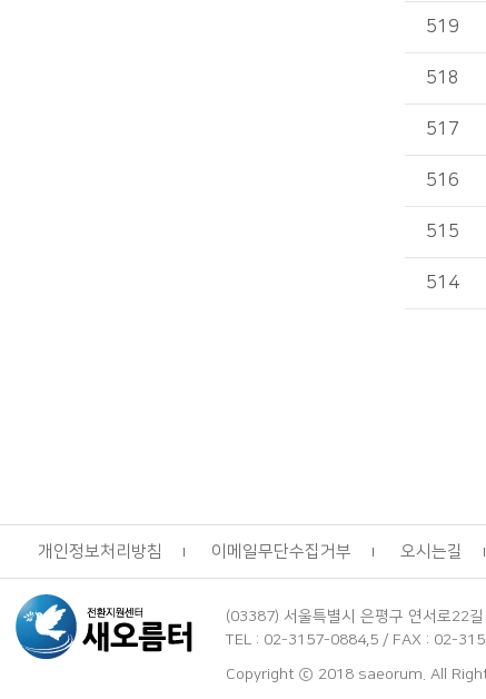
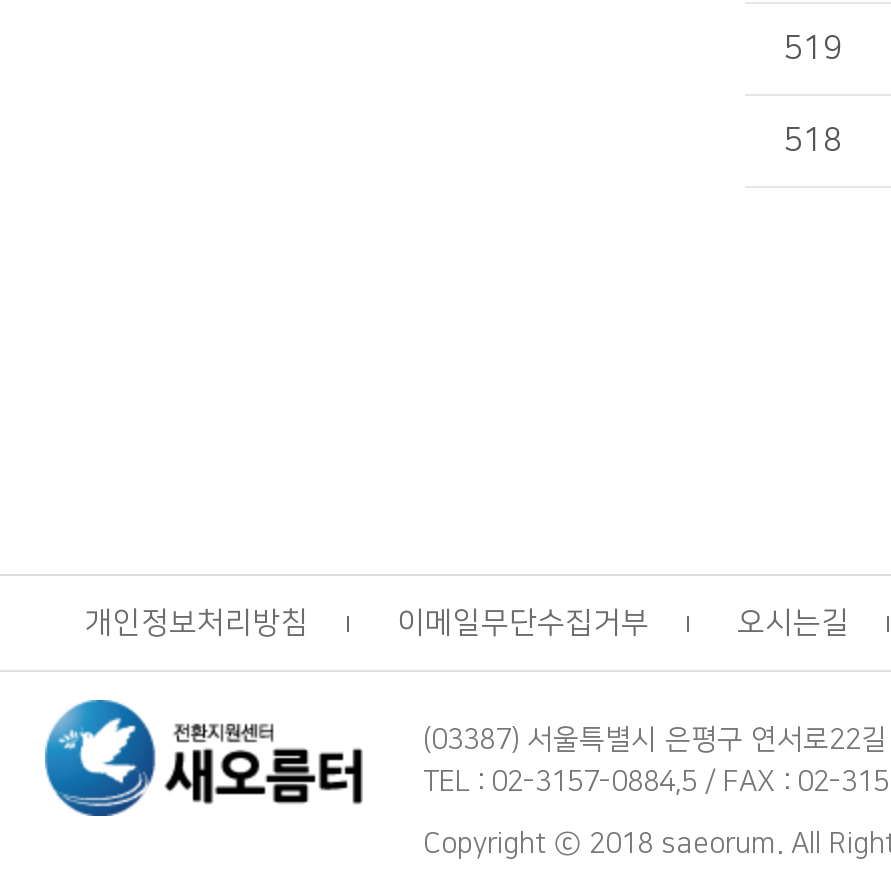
[426,119,459,293] 517 | 516 | 515 | 514 -> none

